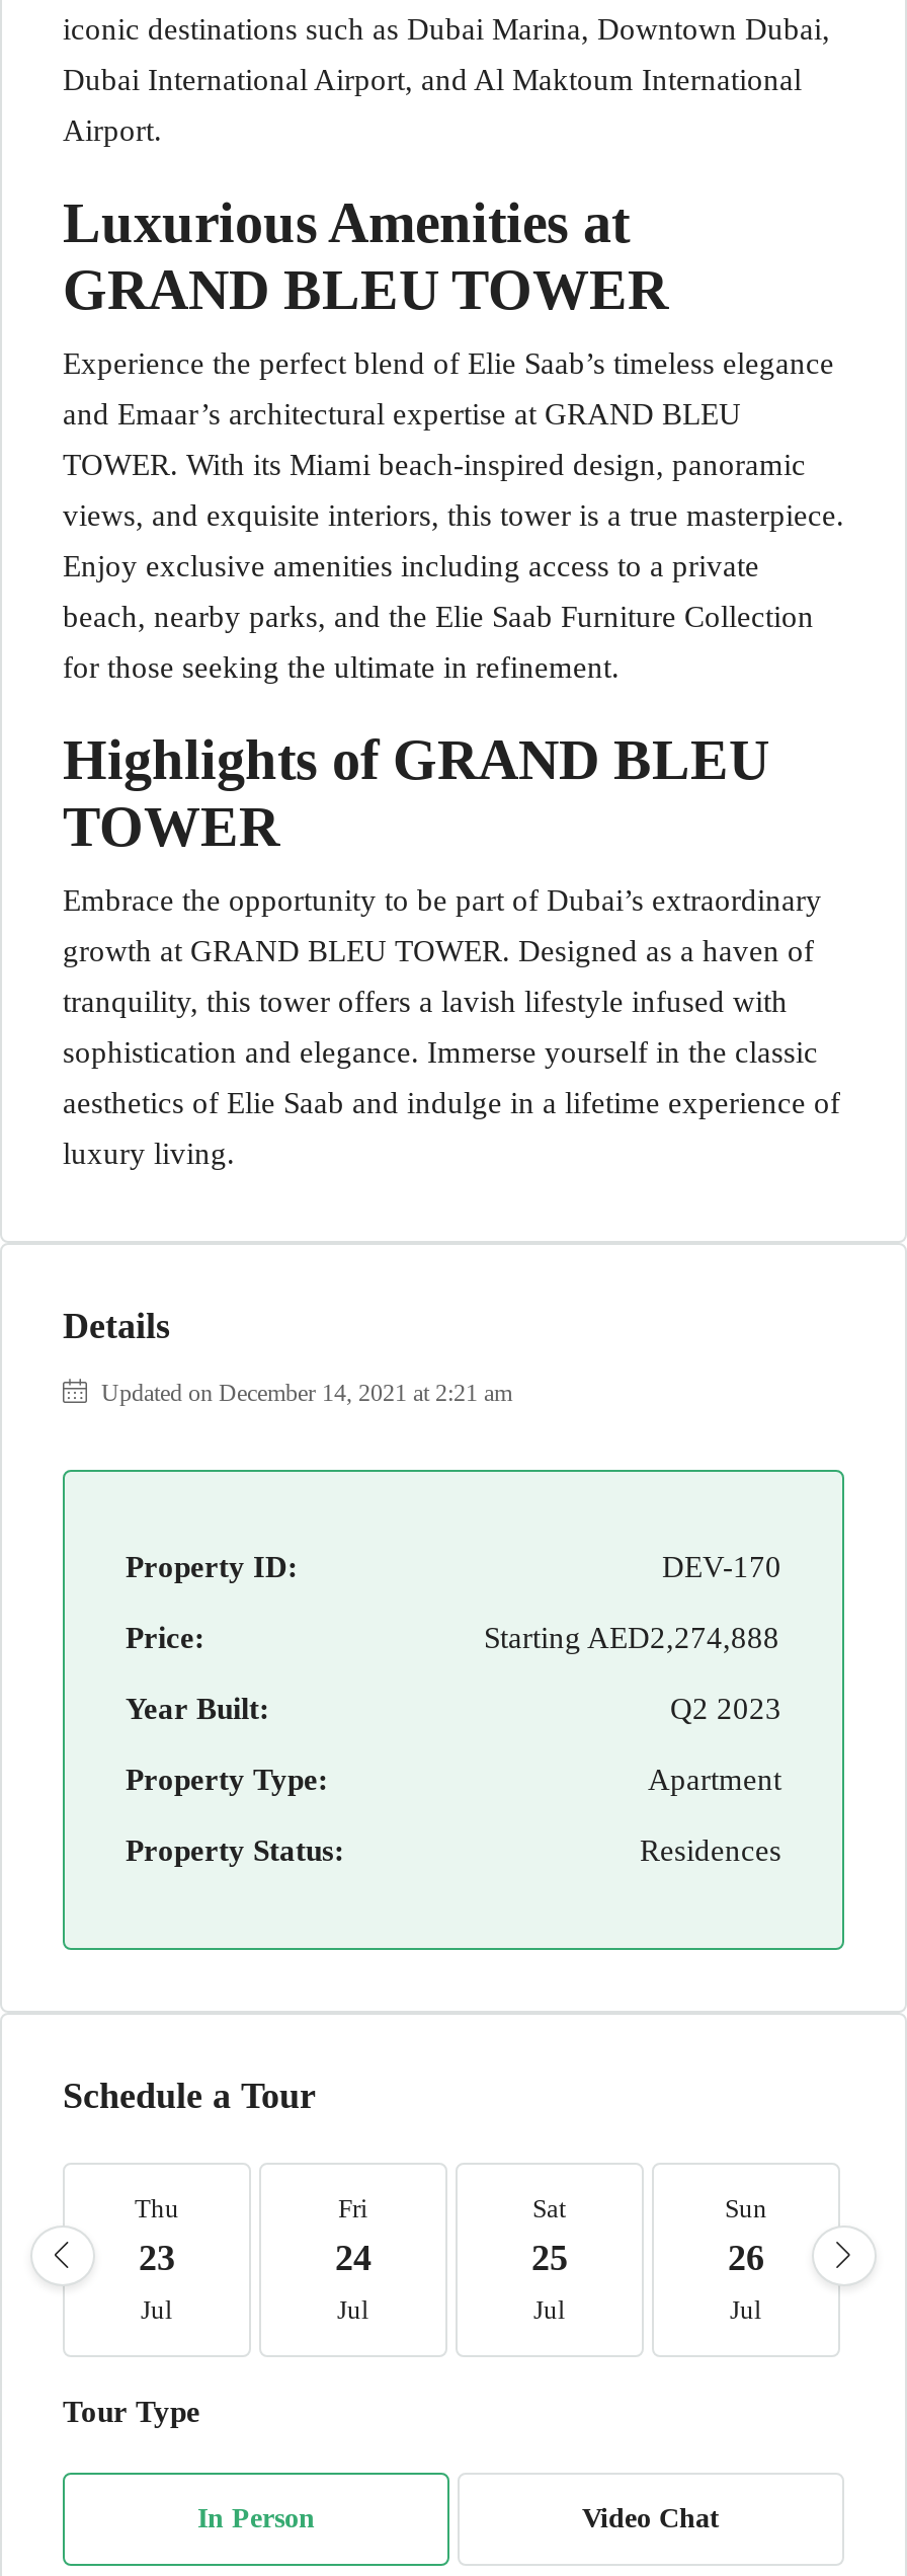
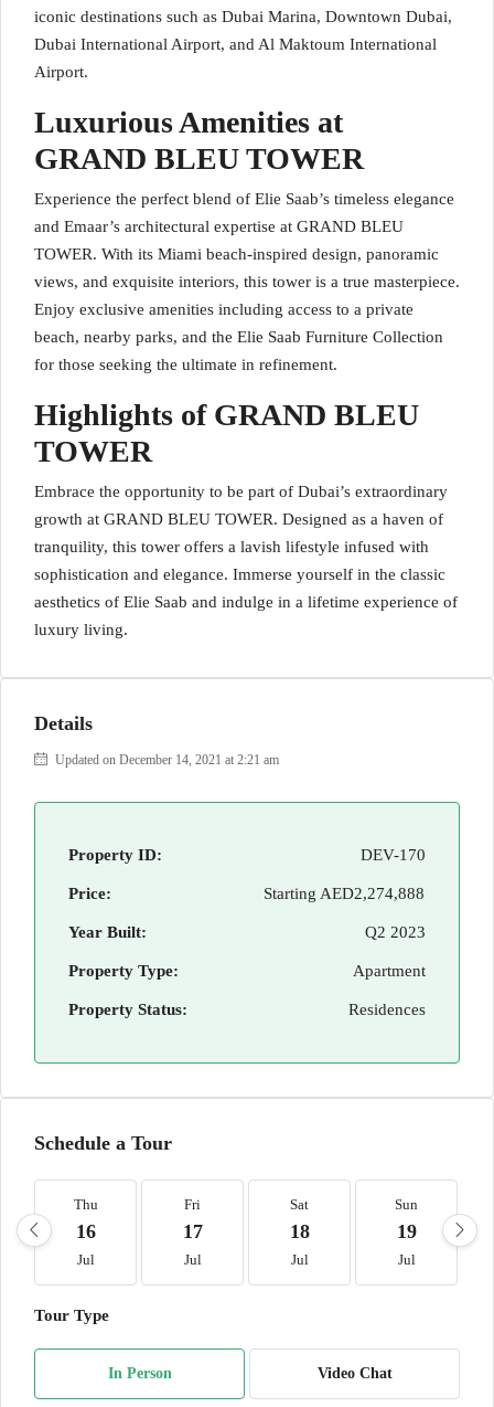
[139,2238,175,2278] 23 -> [76,1220,95,1242] 16
[335,2238,372,2278] 24 -> [182,1220,202,1242] 17
[531,2238,568,2278] 25 -> [289,1220,309,1242] 18
[728,2238,764,2278] 26 -> [396,1220,416,1242] 19

